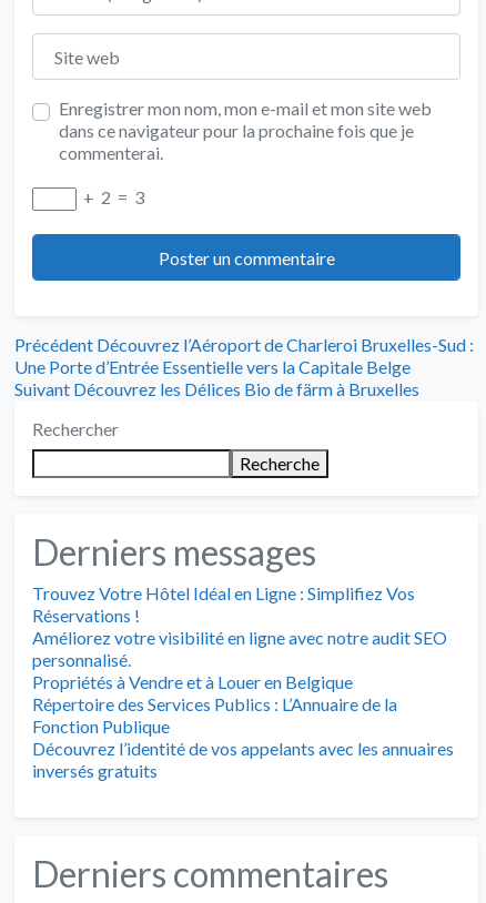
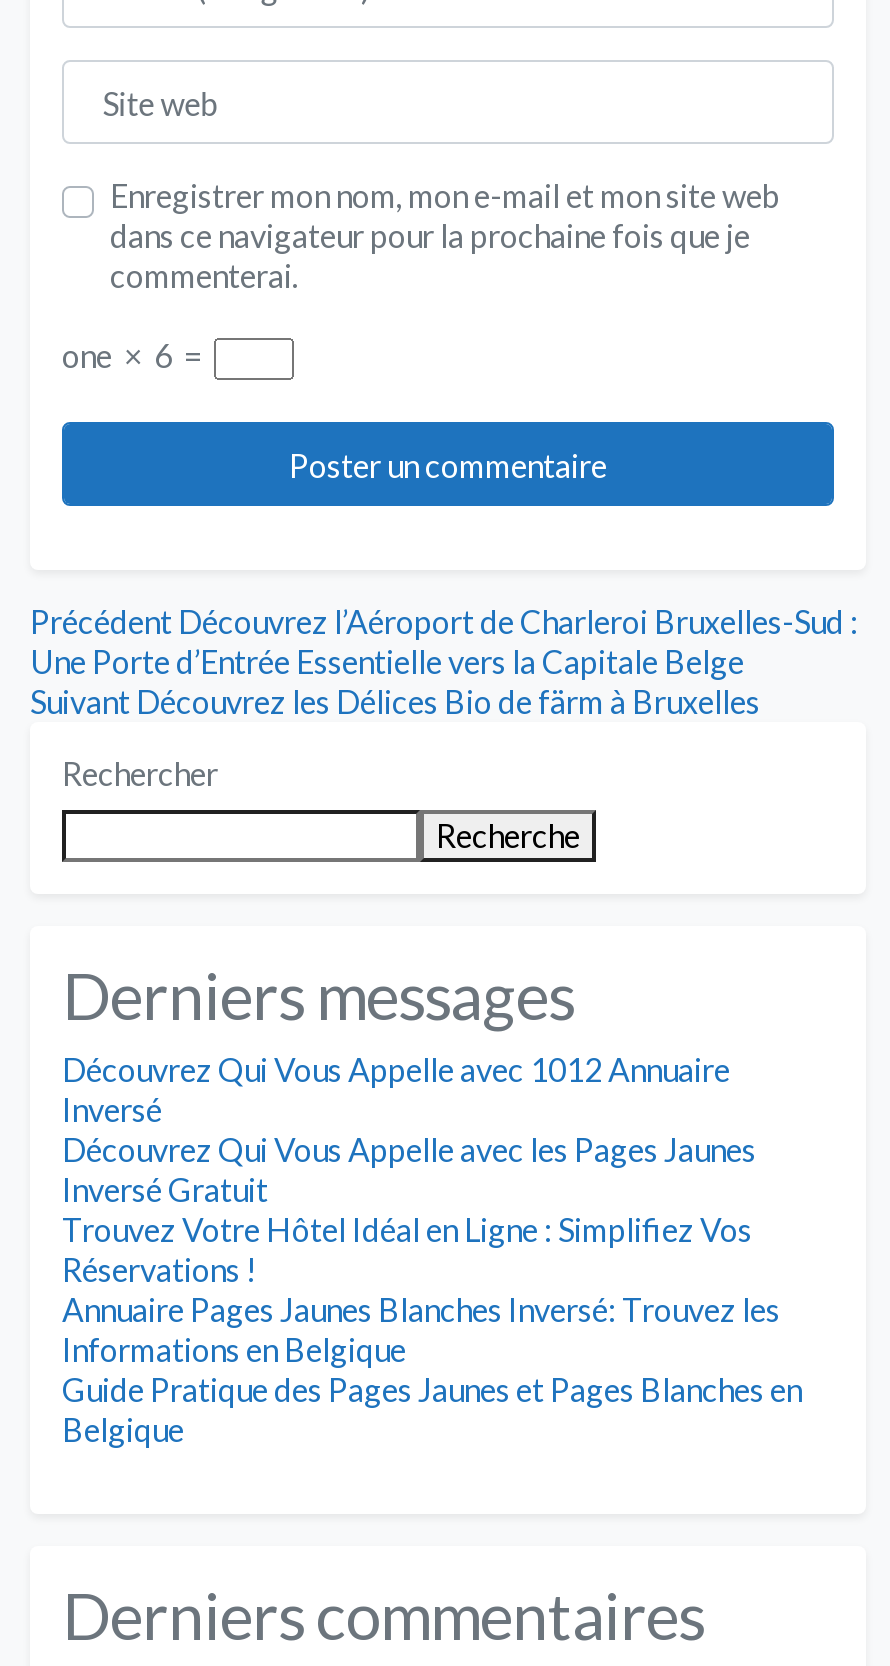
[80,187,144,208] + 2 = 3 -> [62,336,208,374] one × 6 =
none -> [62,1050,756,1208] Découvrez Qui Vous Appelle avec 1012 Annuaire | Inversé | Découvrez Qui Vous Appelle avec les Pages Jaunes | Inversé Gratuit
moved [32,583,415,626] -> [62,1210,752,1288]: Trouvez Votre Hôtel Idéal en Ligne : Simplifiez Vos | Réservations !
[32,627,454,781] Améliorez votre visibilité en ligne avec notre audit SEO | personnalisé. | Propriétés à Vendre et à Louer en Belgique | Répertoire des Services Publics : L’Annuaire de la | Fonction Publique | Découvrez l’identité de vos appelants avec les annuaires | inversés gratuits -> [62,1290,802,1448] Annuaire Pages Jaunes Blanches Inversé: Trouvez les | Informations en Belgique | Guide Pratique des Pages Jaunes et Pages Blanches en | Belgique

